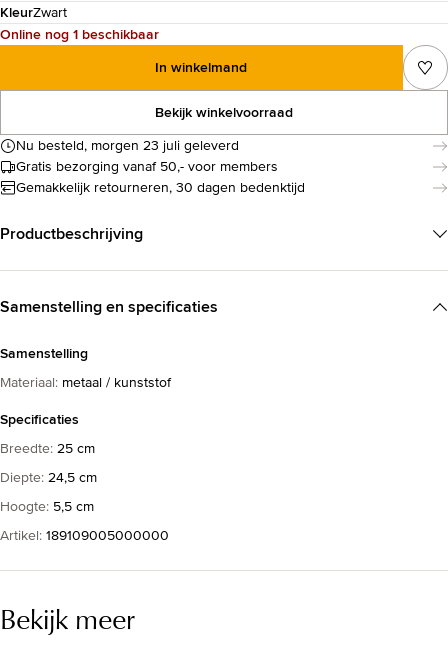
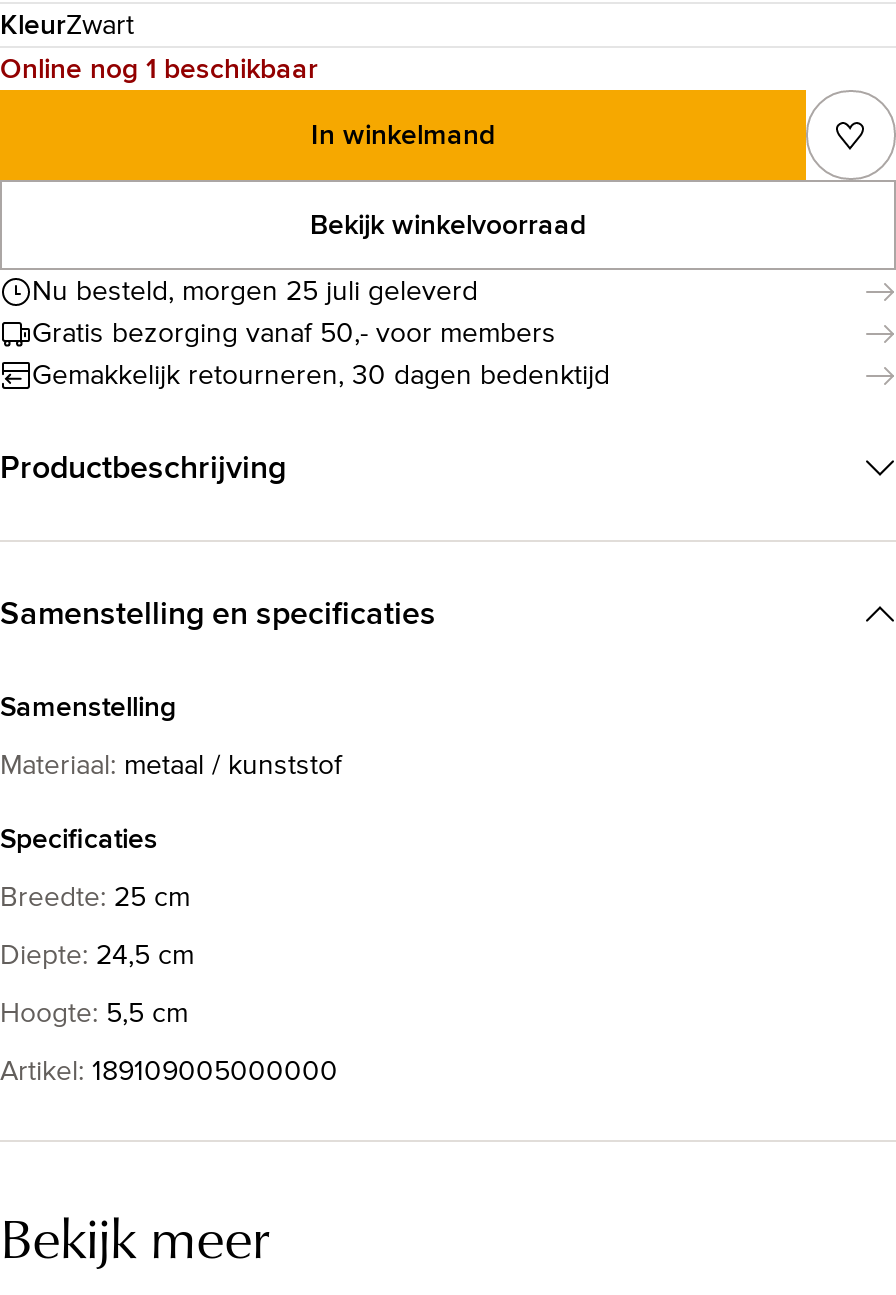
[16,137,239,153] Nu besteld, morgen 23 juli geleverd -> [32,274,478,306] Nu besteld, morgen 25 juli geleverd

